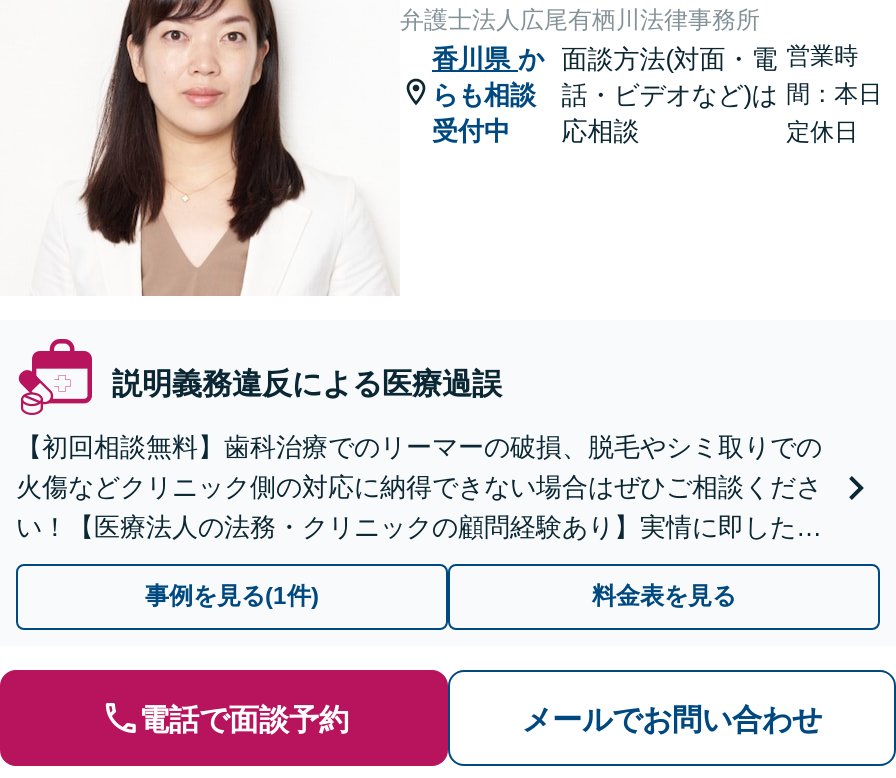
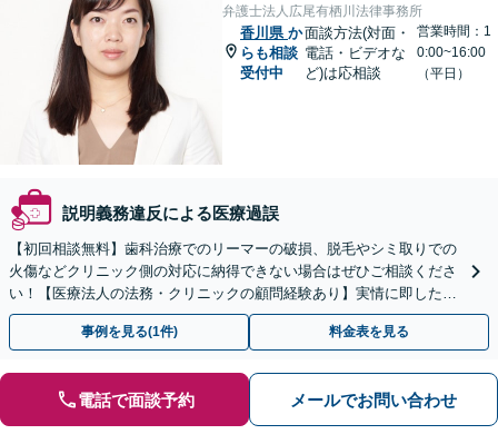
[786,42,882,146] 営業時 | 間：本日 | 定休日 -> [417,23,491,81] 営業時間：1 | 0:00~16:00 | （平日）

